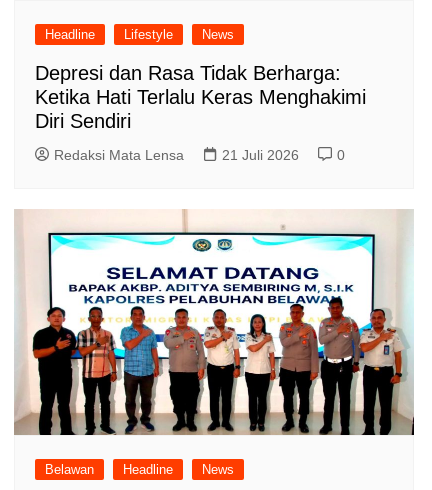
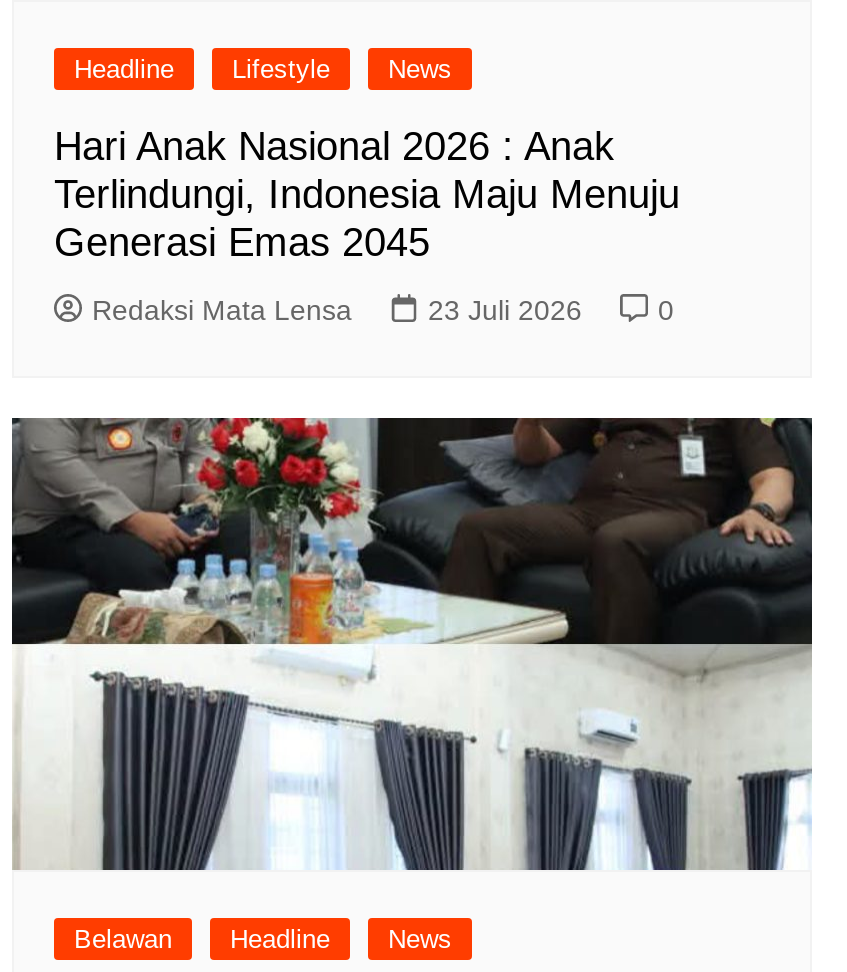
[35,62,366,132] Depresi dan Rasa Tidak Berharga: | Ketika Hati Terlalu Keras Menghakimi | Diri Sendiri -> [54,125,680,265] Hari Anak Nasional 2026 : Anak | Terlindungi, Indonesia Maju Menuju | Generasi Emas 2045
[222,147,299,163] 21 Juli 2026 -> [428,295,582,327] 23 Juli 2026
[14,209,415,436] [image] -> [10,416,814,872] [image]

